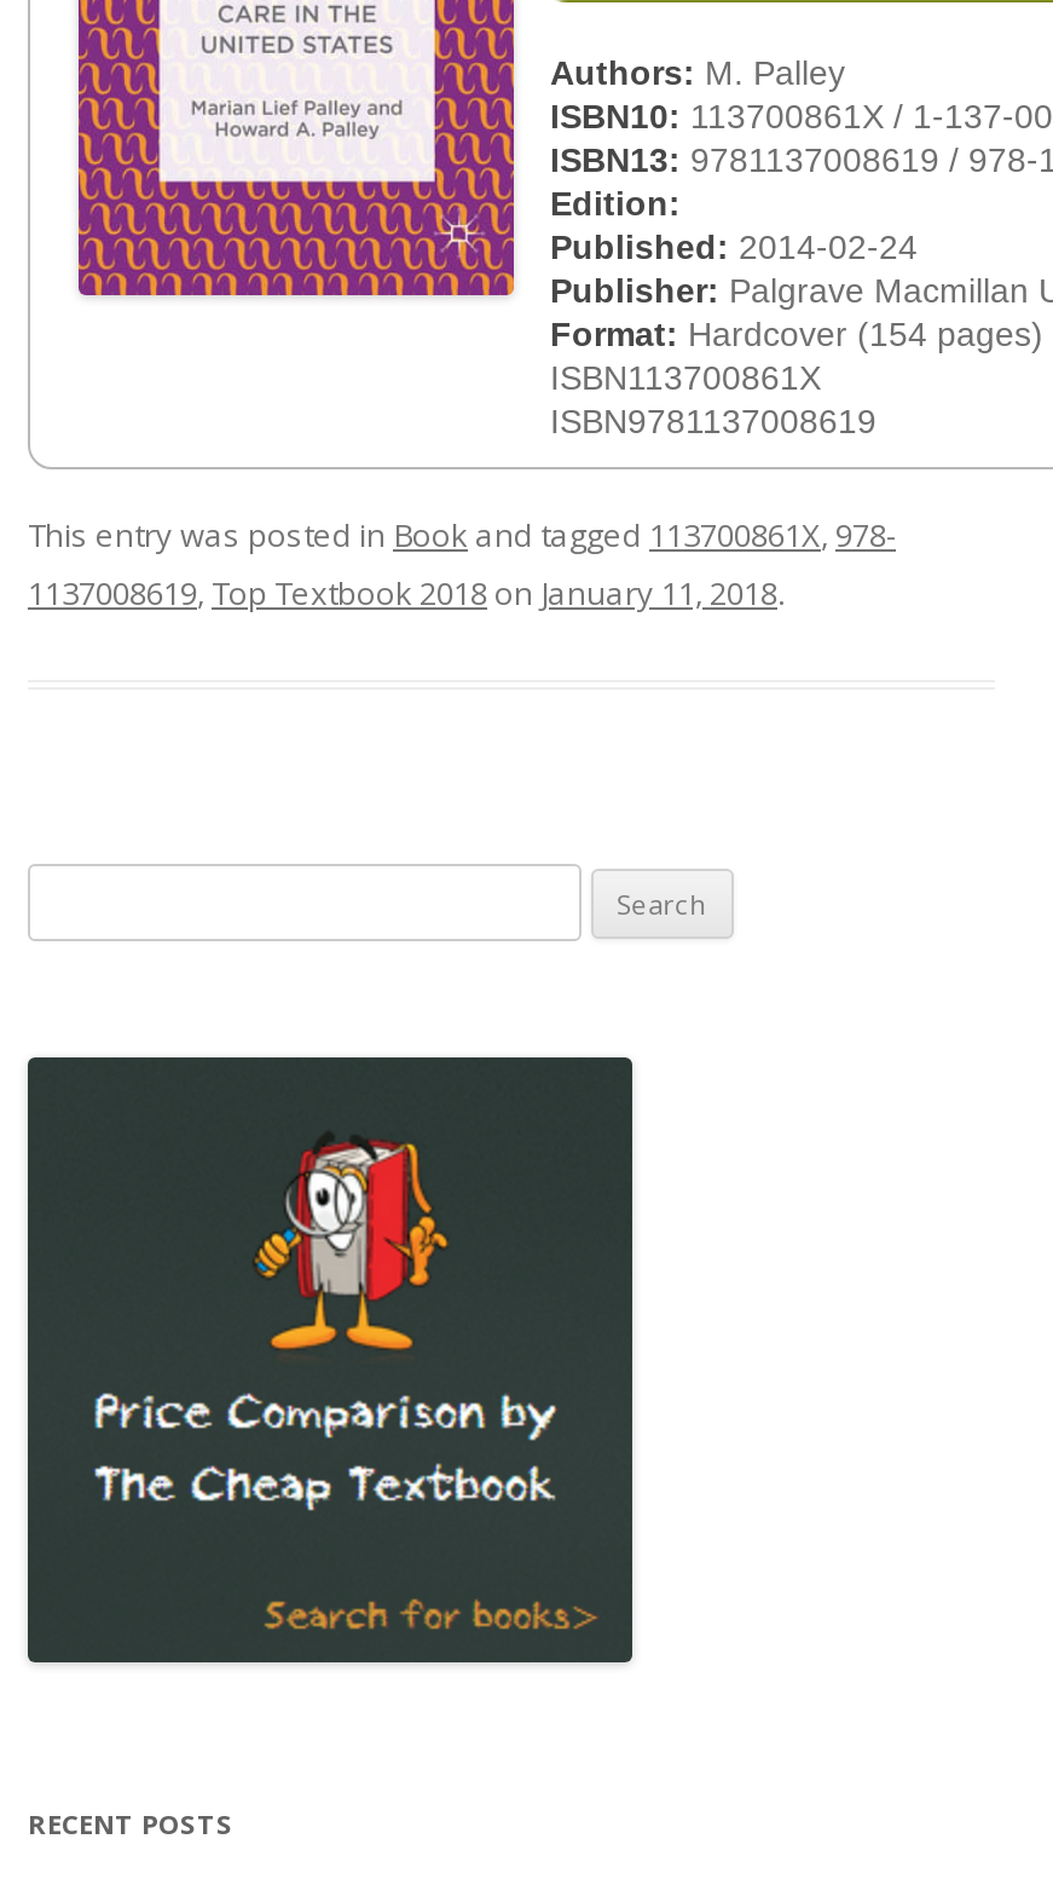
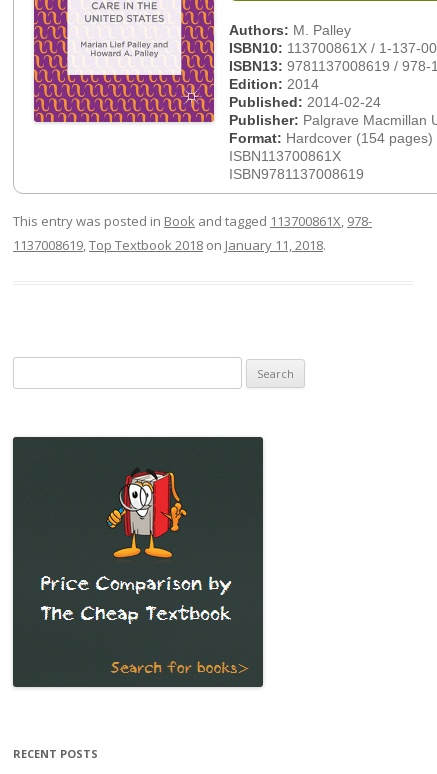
[550,184,681,223] Edition: -> [229,76,319,92] Edition: 2014

